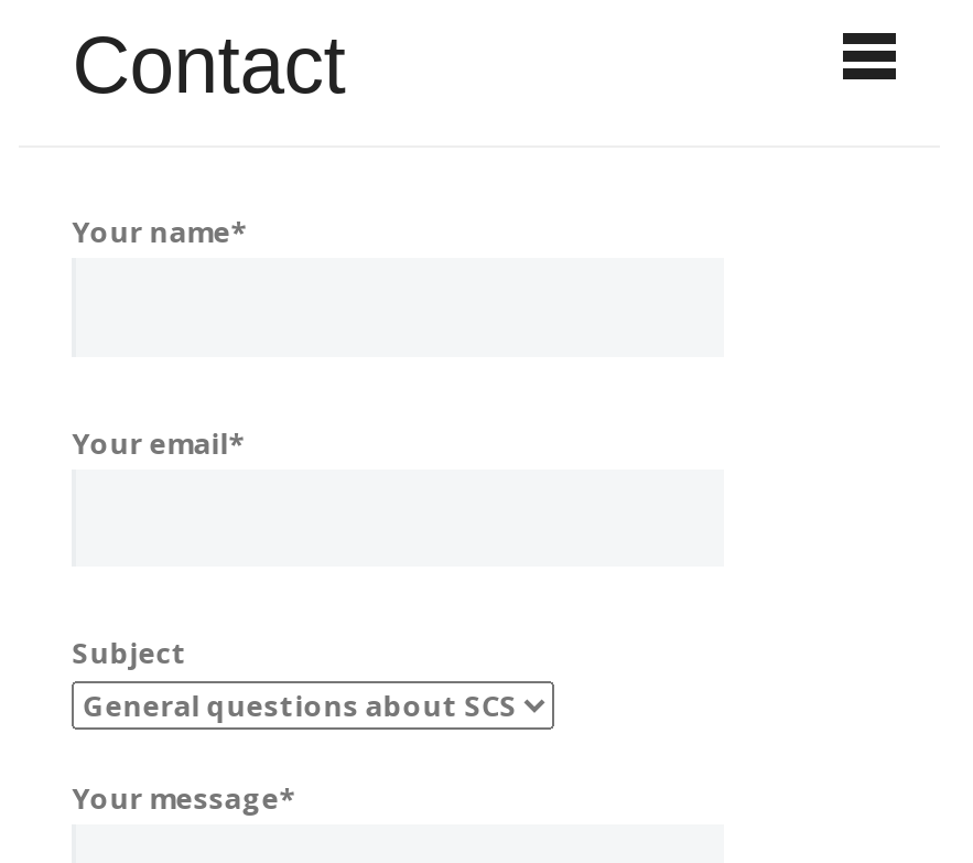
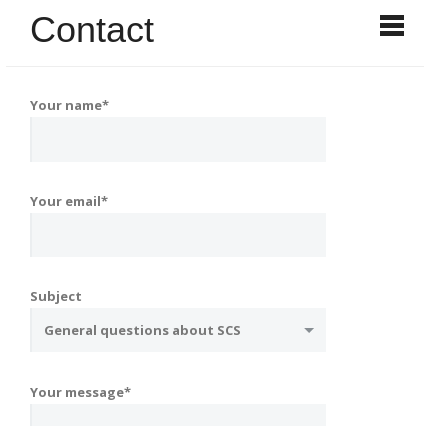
none -> [44,321,241,339] General questions about SCS

